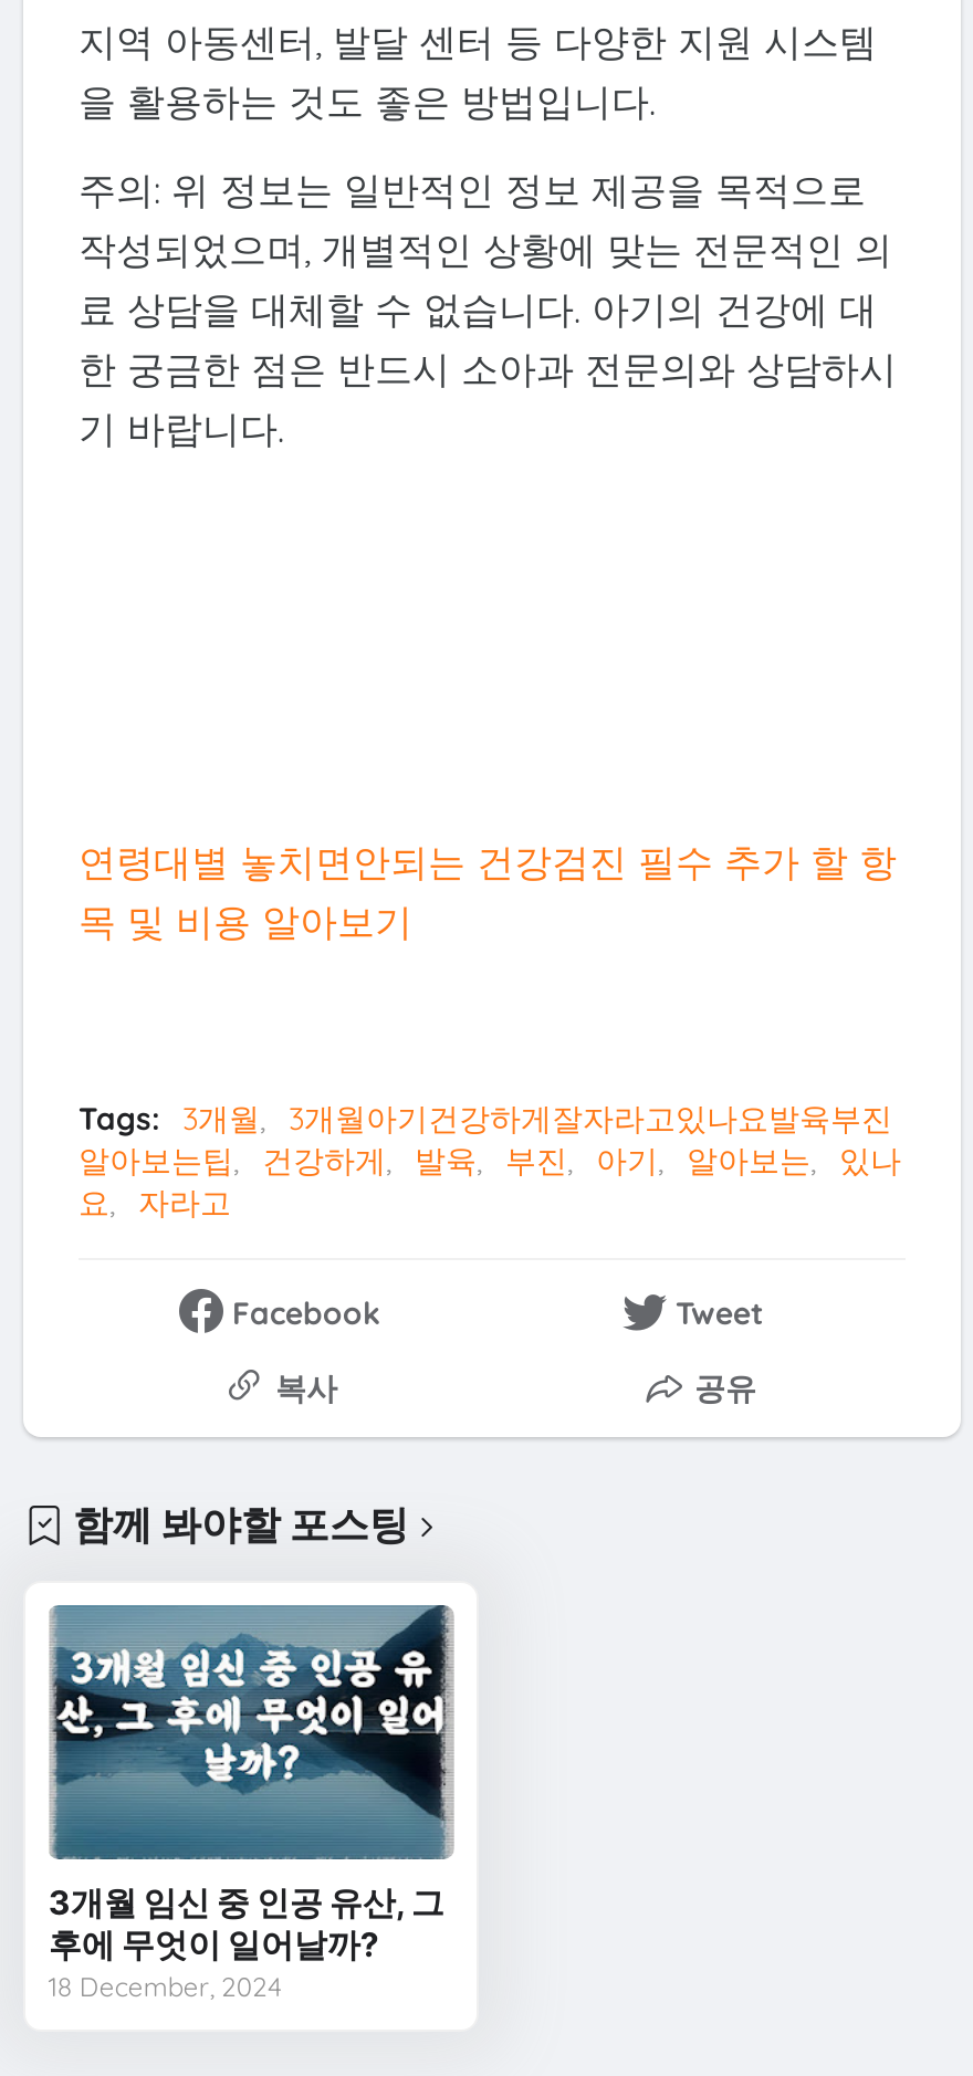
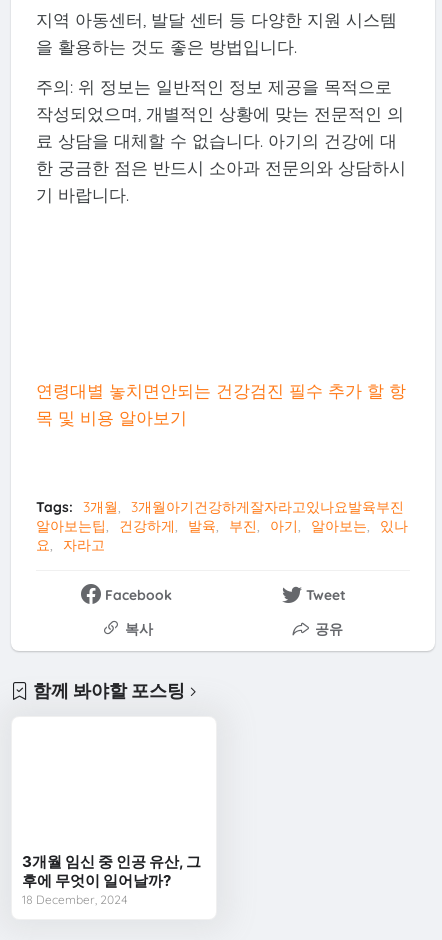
[48,1603,454,1862] [image] -> none

